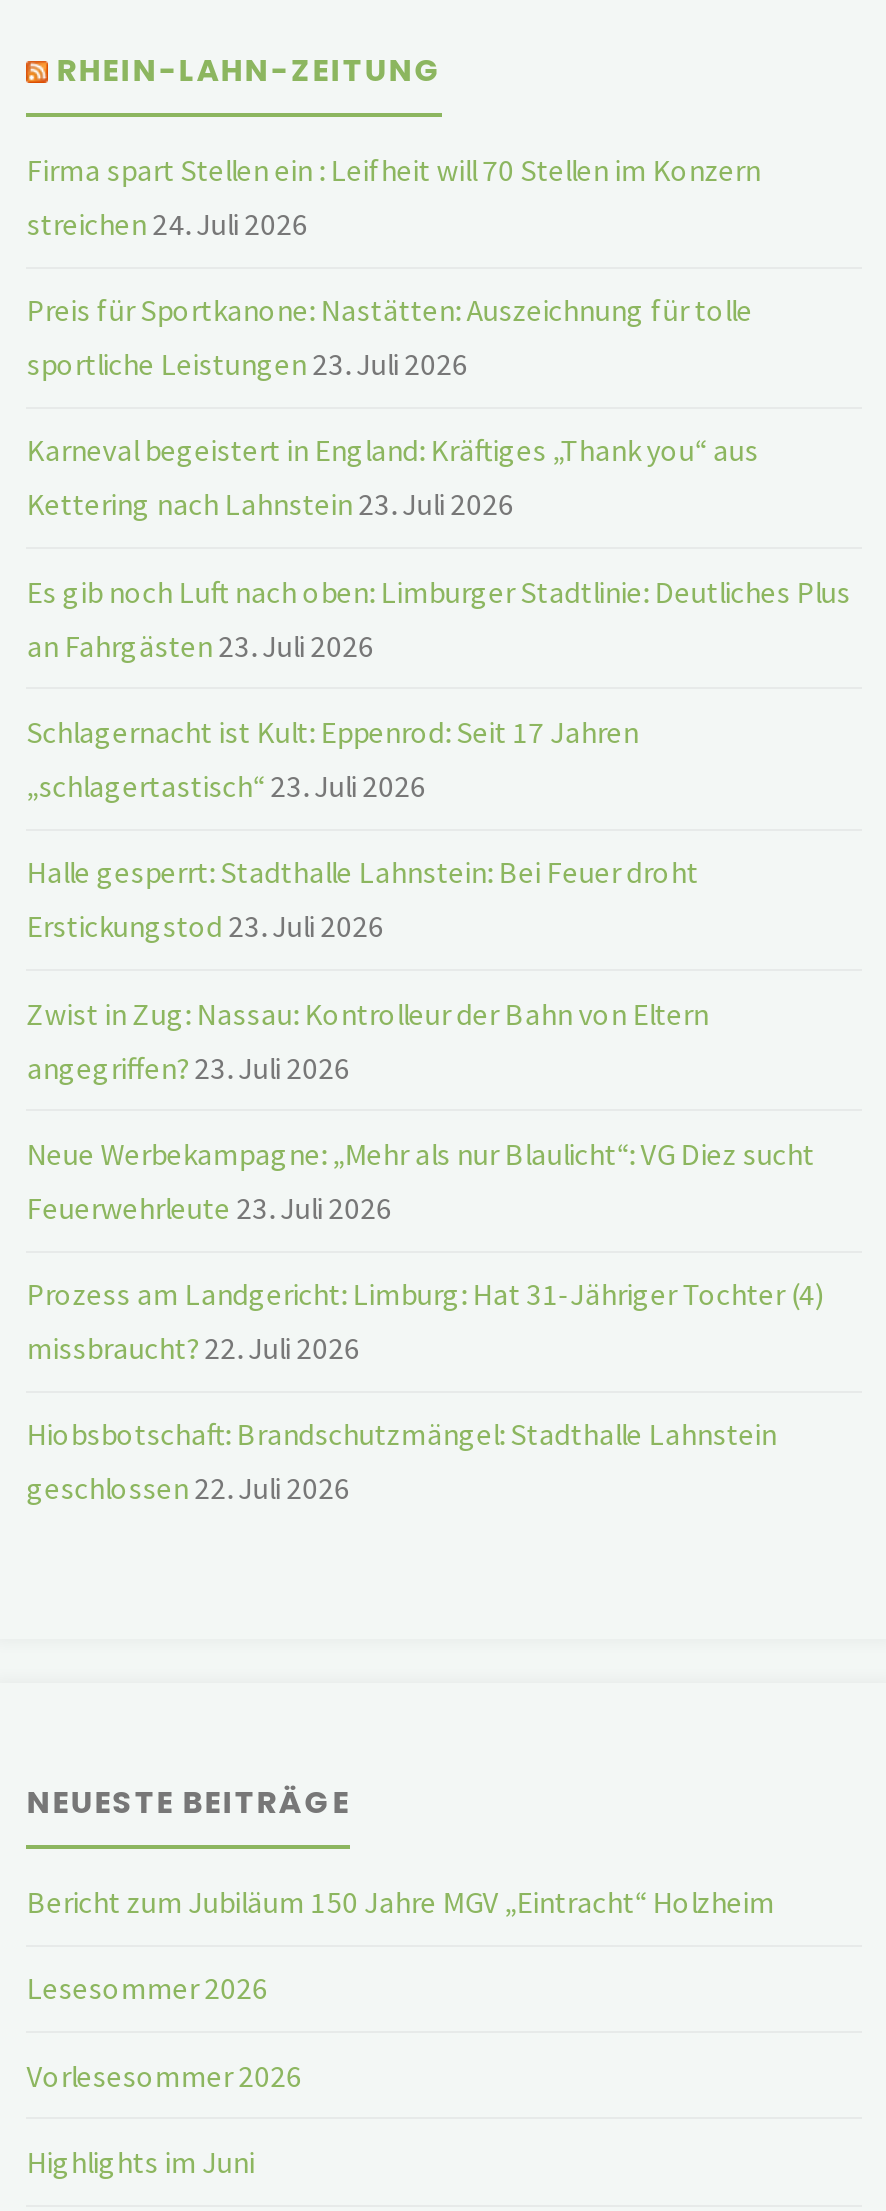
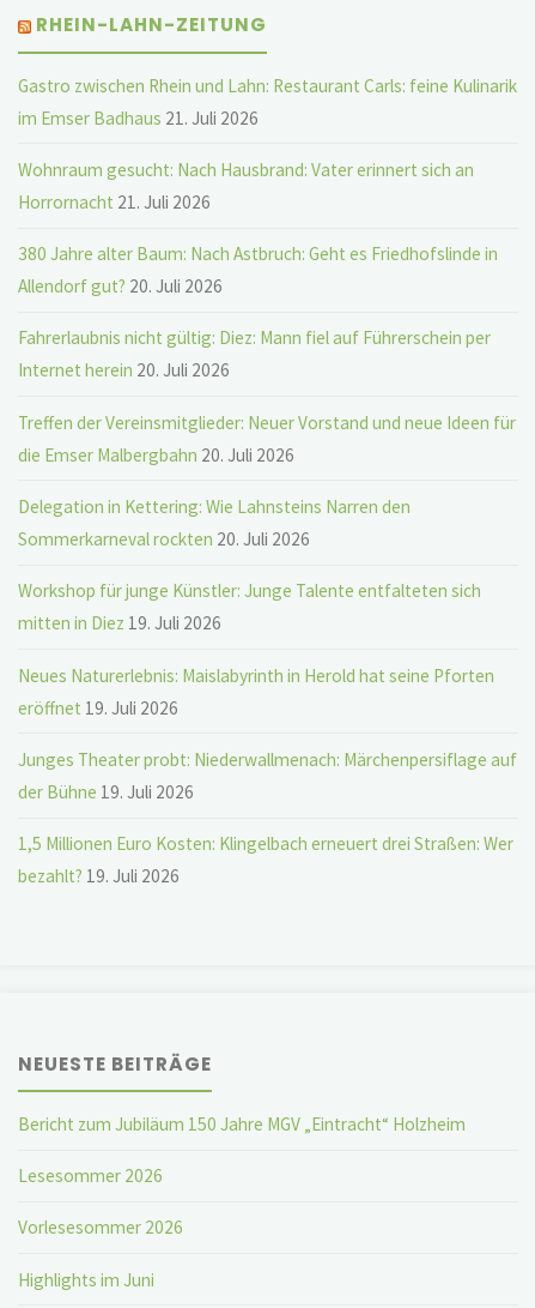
[27,150,761,242] Firma spart Stellen ein : Leifheit will 70 Stellen im Konzern | streichen 24. Juli 2026 -> [18,74,517,129] Gastro zwischen Rhein und Lahn: Restaurant Carls: feine Kulinarik | im Emser Badhaus 21. Juli 2026
[27,291,753,383] Preis für Sportkanone: Nastätten: Auszeichnung für tolle | sportliche Leistungen 23. Juli 2026 -> [18,158,474,213] Wohnraum gesucht: Nach Hausbrand: Vater erinnert sich an | Horrornacht 21. Juli 2026
[27,431,759,523] Karneval begeistert in England: Kräftiges „Thank you“ aus | Kettering nach Lahnstein 23. Juli 2026 -> [18,242,498,298] 380 Jahre alter Baum: Nach Astbruch: Geht es Friedhofslinde in | Allendorf gut? 20. Juli 2026
[27,572,851,664] Es gib noch Luft nach oben: Limburger Stadtlinie: Deutliches Plus | an Fahrgästen 23. Juli 2026 -> [18,327,491,382] Fahrerlaubnis nicht gültig: Diez: Mann fiel auf Führerschein per | Internet herein 20. Juli 2026
[27,712,639,804] Schlagernacht ist Kult: Eppenrod: Seit 17 Jahren | „schlagertastisch“ 23. Juli 2026 -> [18,411,516,466] Treffen der Vereinsmitglieder: Neuer Vorstand und neue Ideen für | die Emser Malbergbahn 20. Juli 2026
[27,853,699,945] Halle gesperrt: Stadthalle Lahnstein: Bei Feuer droht | Erstickungstod 23. Juli 2026 -> [18,495,411,550] Delegation in Kettering: Wie Lahnsteins Narren den | Sommerkarneval rockten 20. Juli 2026
[27,994,709,1086] Zwist in Zug: Nassau: Kontrolleur der Bahn von Eltern | angegriffen? 23. Juli 2026 -> [18,579,482,635] Workshop für junge Künstler: Junge Talente entfalteten sich | mitten in Diez 19. Juli 2026
[27,1134,815,1226] Neue Werbekampagne: „Mehr als nur Blaulicht“: VG Diez sucht | Feuerwehrleute 23. Juli 2026 -> [18,664,495,719] Neues Naturerlebnis: Maislabyrinth in Herold hat seine Pforten | eröffnet 19. Juli 2026
[27,1275,825,1367] Prozess am Landgericht: Limburg: Hat 31-Jähriger Tochter (4) | missbraucht? 22. Juli 2026 -> [18,748,517,803] Junges Theater probt: Niederwallmenach: Märchenpersiflage auf | der Bühne 19. Juli 2026
[27,1415,777,1507] Hiobsbotschaft: Brandschutzmängel: Stadthalle Lahnstein | geschlossen 22. Juli 2026 -> [18,832,514,887] 1,5 Millionen Euro Kosten: Klingelbach erneuert drei Straßen: Wer | bezahlt? 19. Juli 2026

